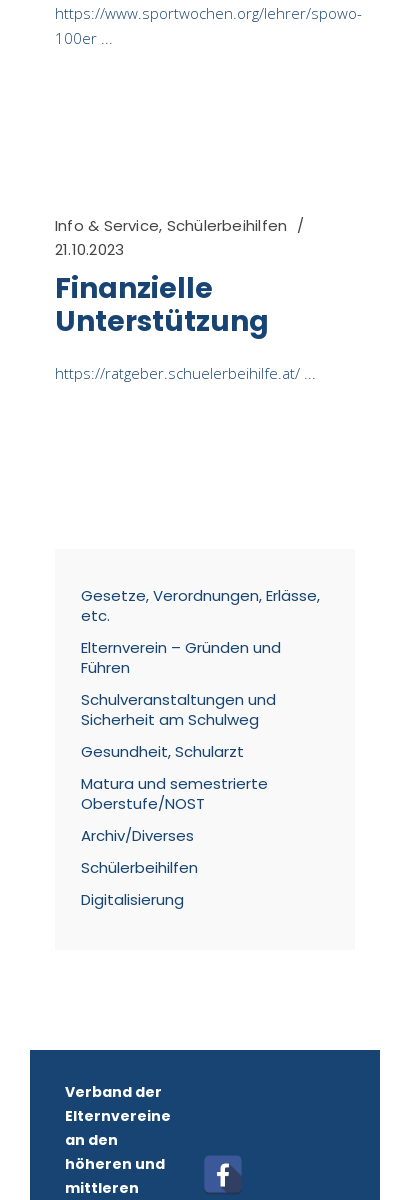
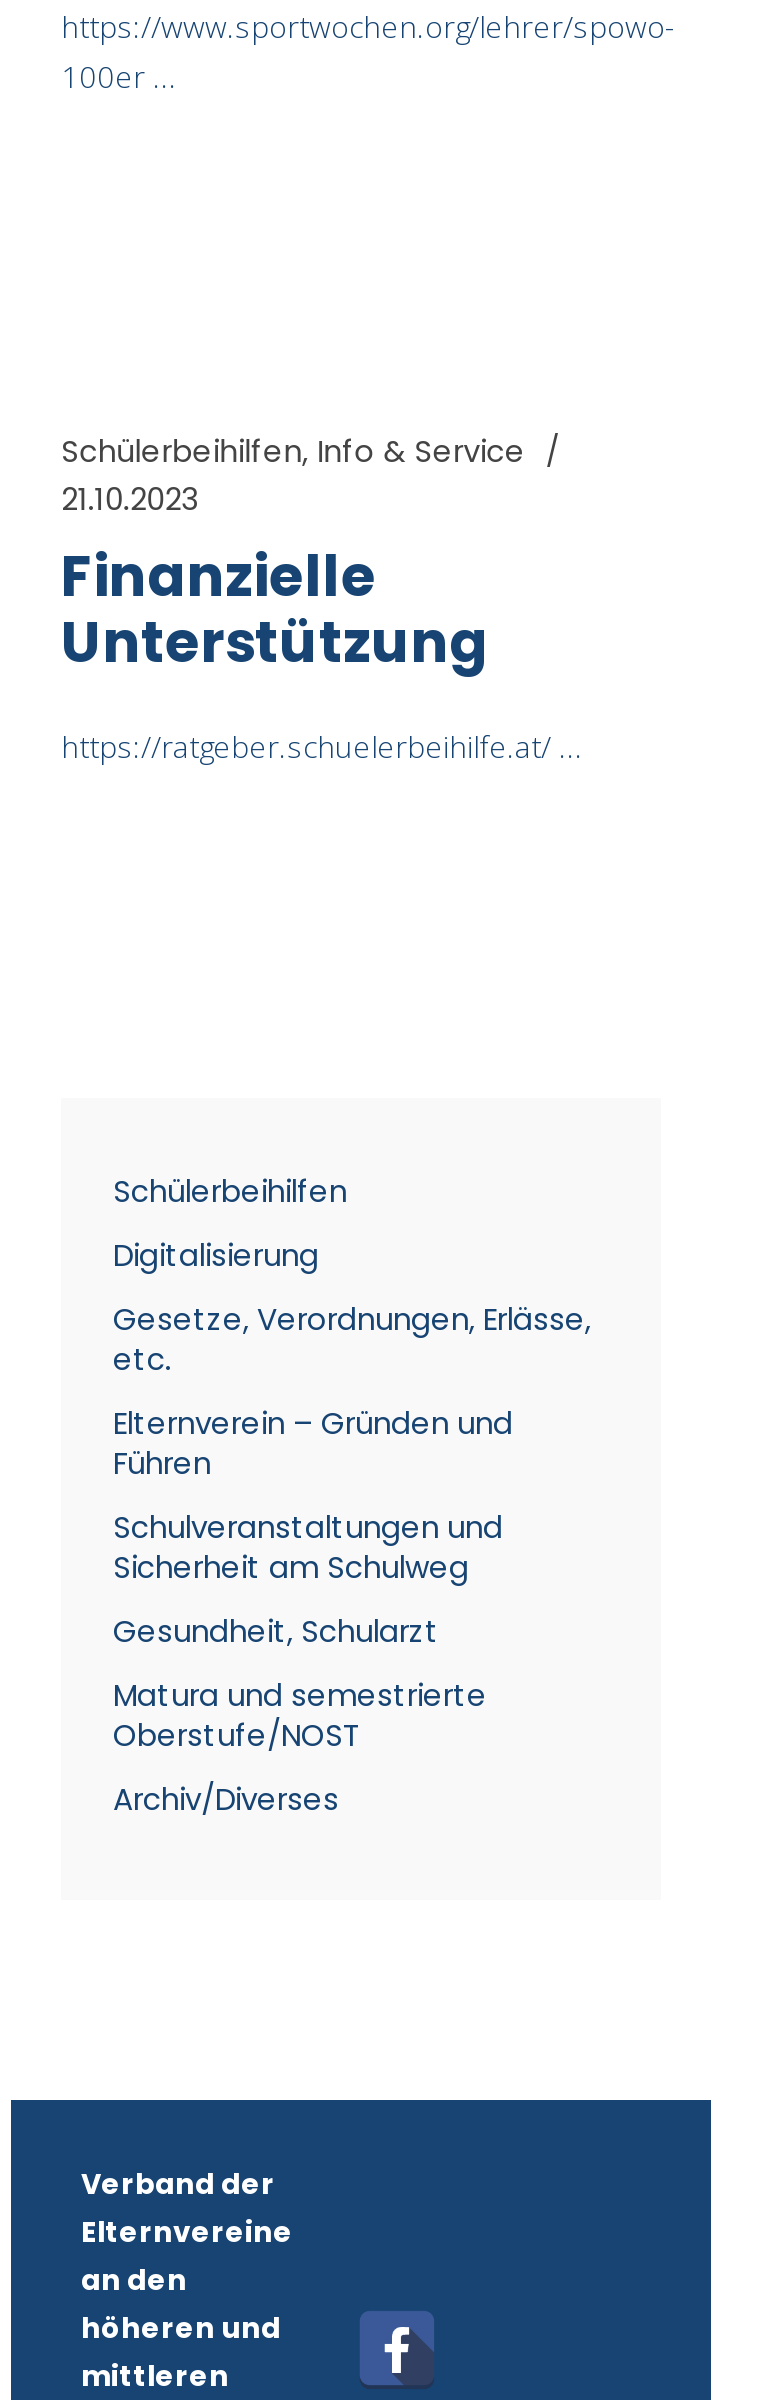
[55,215,287,236] Info & Service, Schülerbeihilfen -> [61,429,525,471] Schülerbeihilfen, Info & Service
moved [81,585,320,846] -> [113,1297,591,1819]: Gesetze, Verordnungen, Erlässe, | etc. | Elternverein – Gründen und | ... | Oberstufe/NOST | Archiv/Diverses
moved [81,857,198,910] -> [113,1169,347,1275]: Schülerbeihilfen | Digitalisierung

